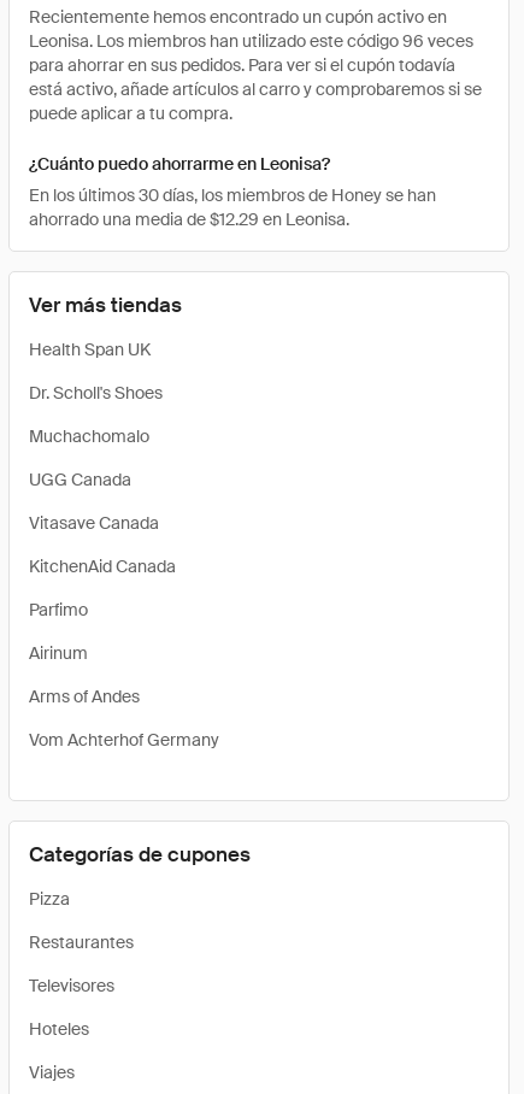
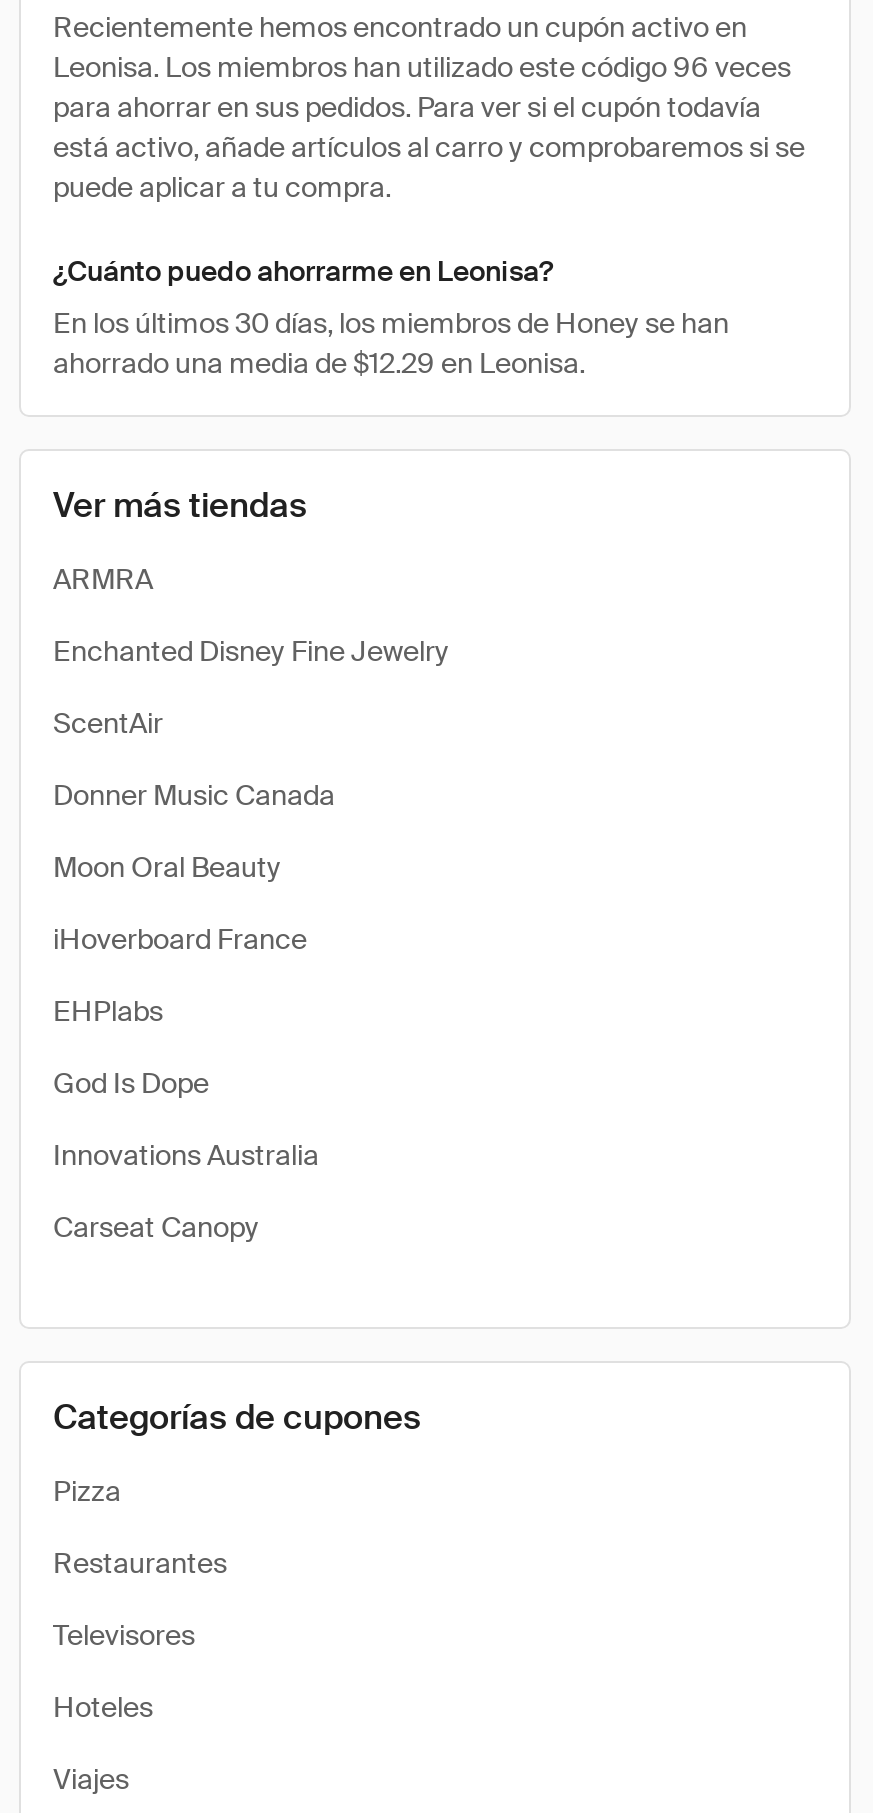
[29,339,151,360] Health Span UK -> [53,561,153,597] ARMRA
[29,382,163,404] Dr. Scholl's Shoes -> [53,633,449,669] Enchanted Disney Fine Jewelry
[29,425,149,447] Muchachomalo -> [53,705,163,741] ScentAir
[29,469,131,490] UGG Canada -> [53,777,335,813] Donner Music Canada
[29,512,159,534] Vitasave Canada -> [53,849,281,885] Moon Oral Beauty
[29,555,176,577] KitchenAid Canada -> [53,921,307,957] iHoverboard France
[29,599,88,620] Parfimo -> [53,993,163,1029] EHPlabs
[29,642,88,664] Airinum -> [53,1065,209,1101] God Is Dope
[29,686,140,707] Arms of Andes -> [53,1137,319,1173] Innovations Australia
[29,729,219,751] Vom Achterhof Germany -> [53,1209,259,1245] Carseat Canopy

